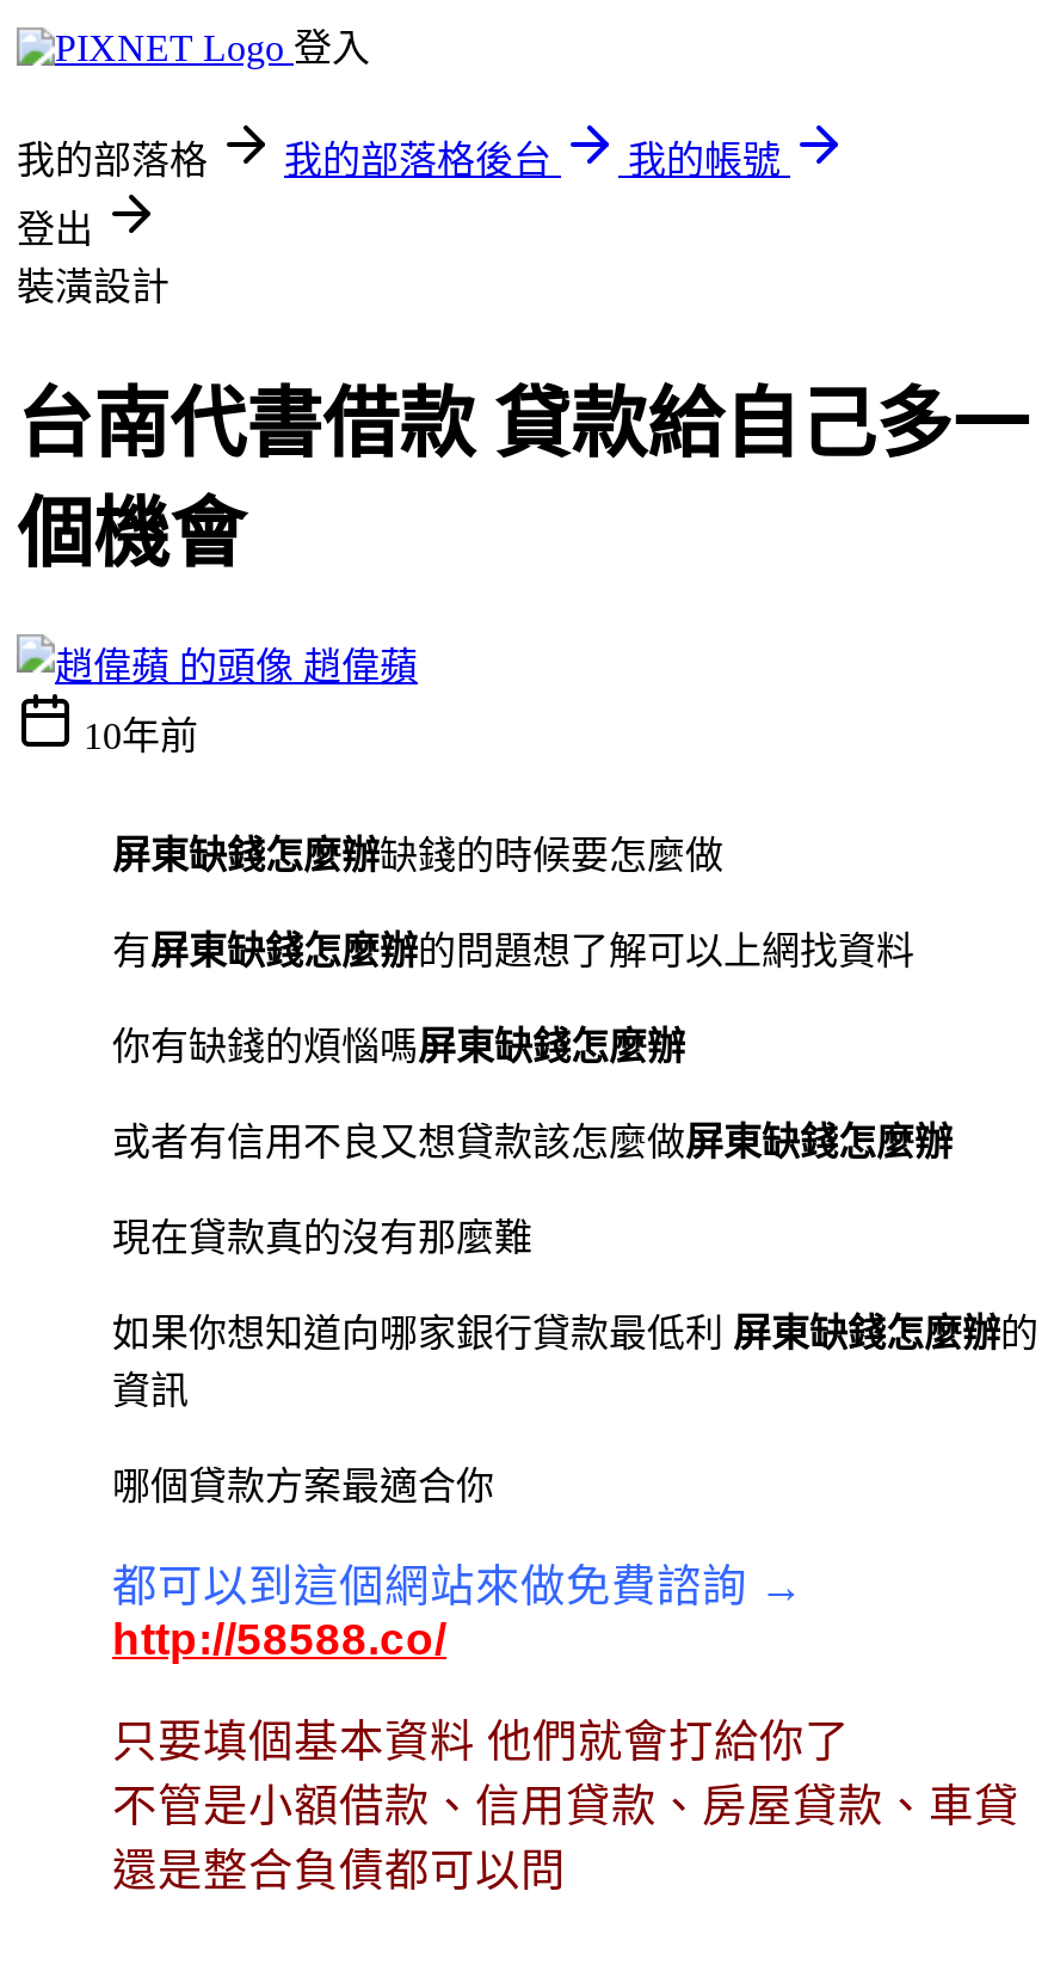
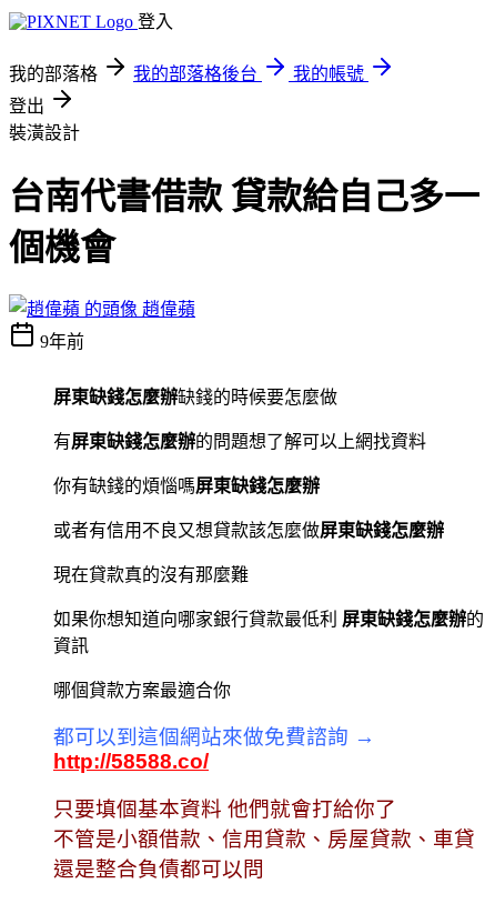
[84,715,198,756] 10年前 -> [40,332,84,351] 9年前

